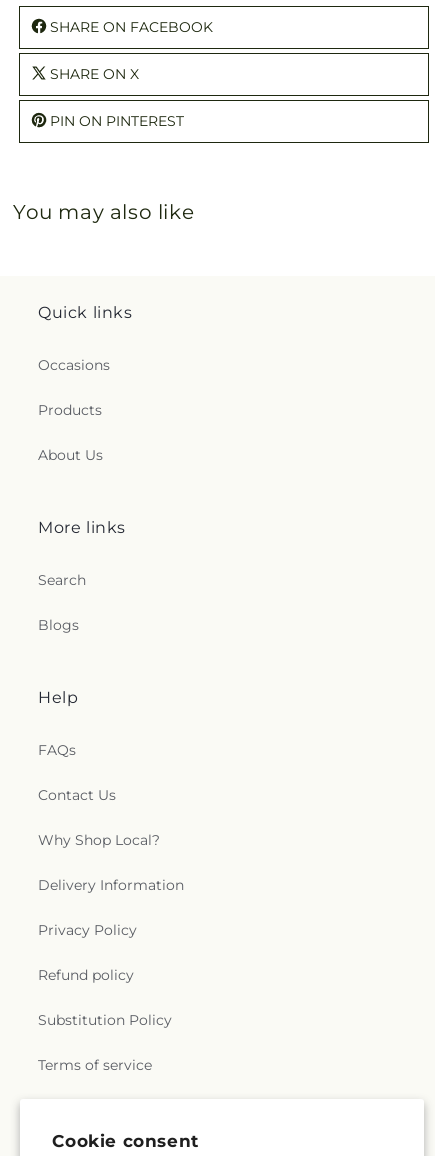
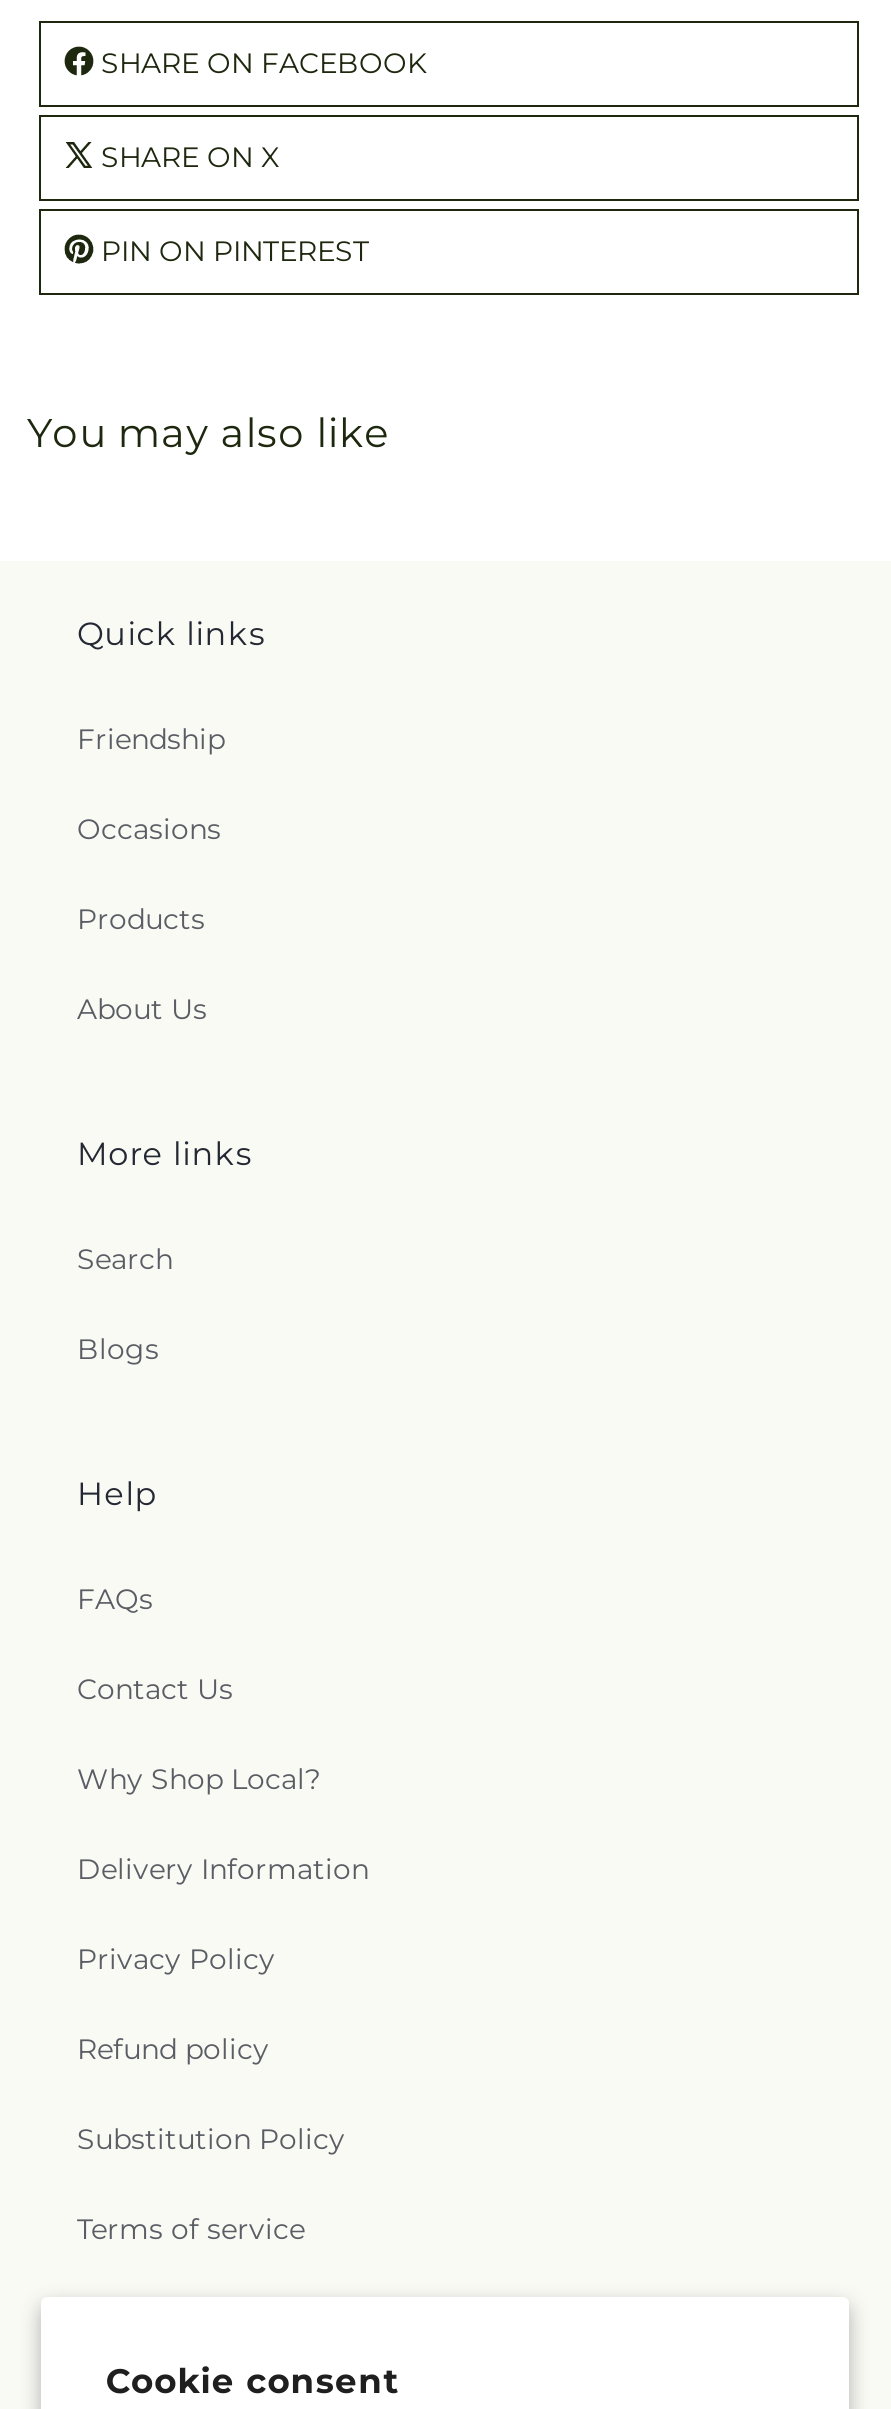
none -> [77,721,225,757] Friendship

